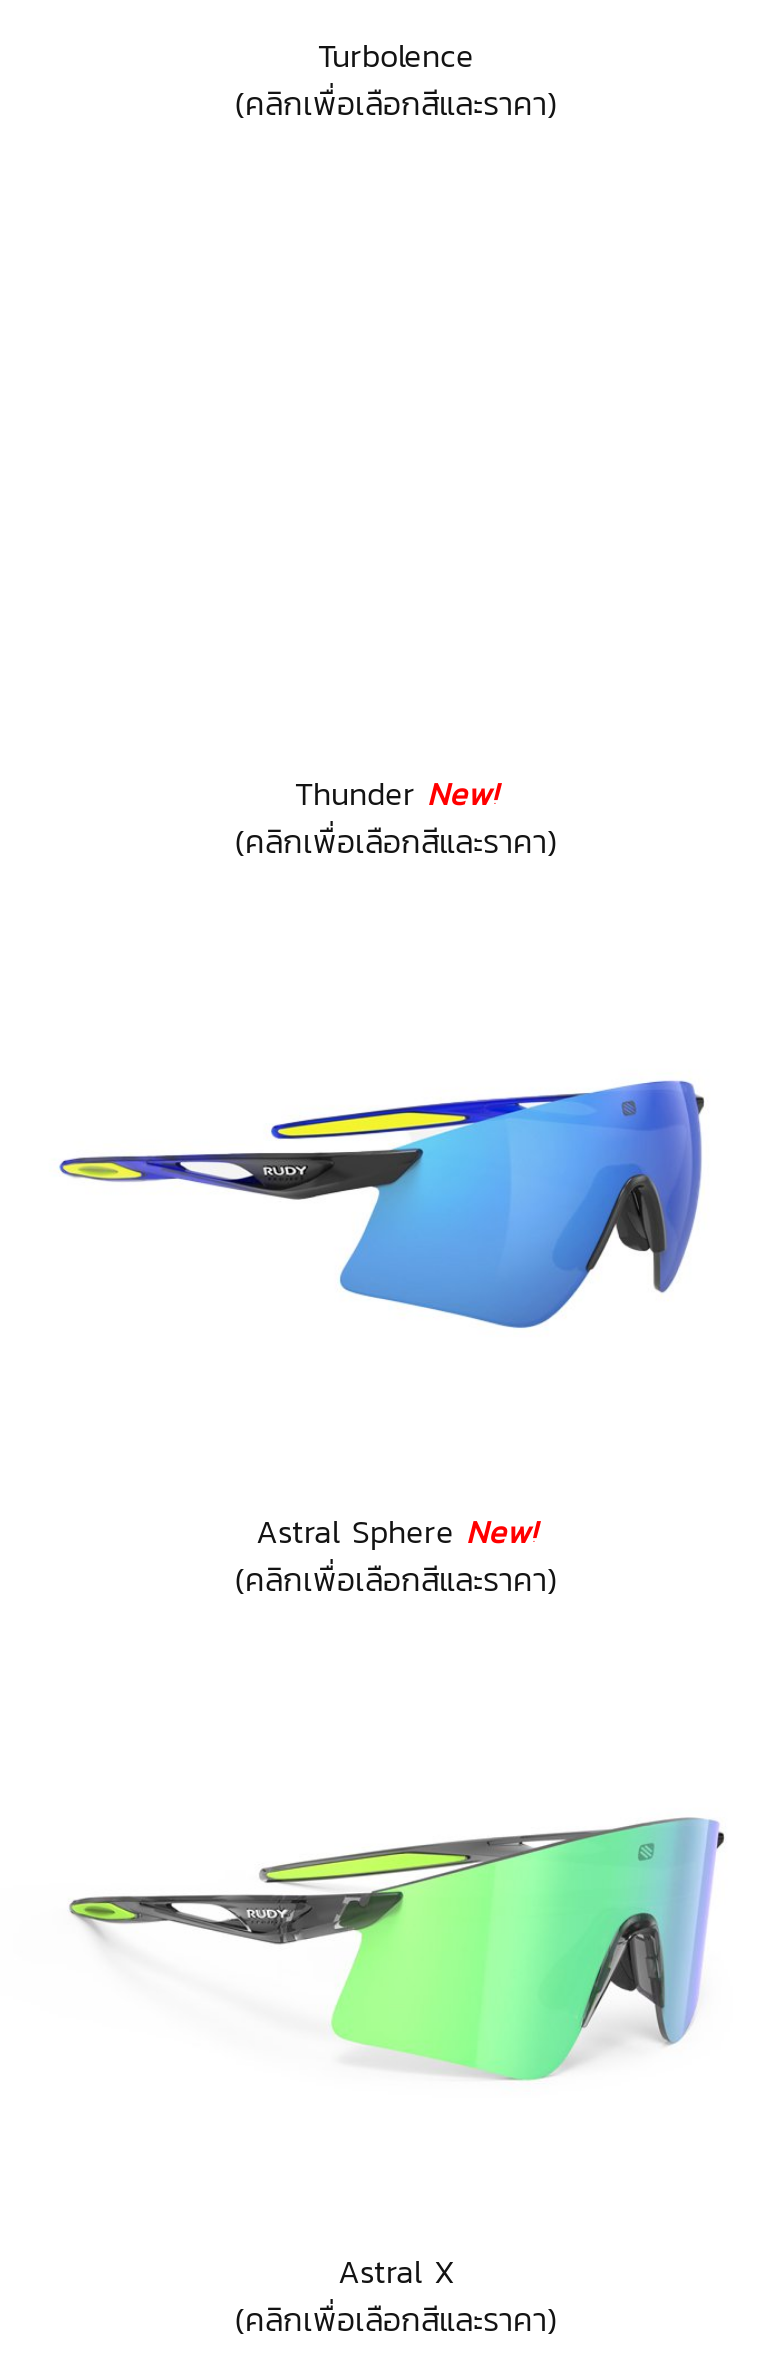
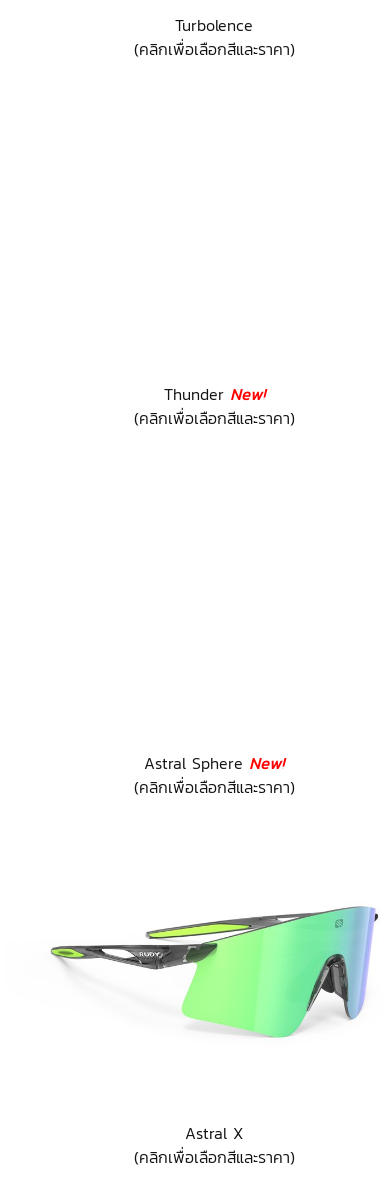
[58,1079,706,1331] [image] -> none

